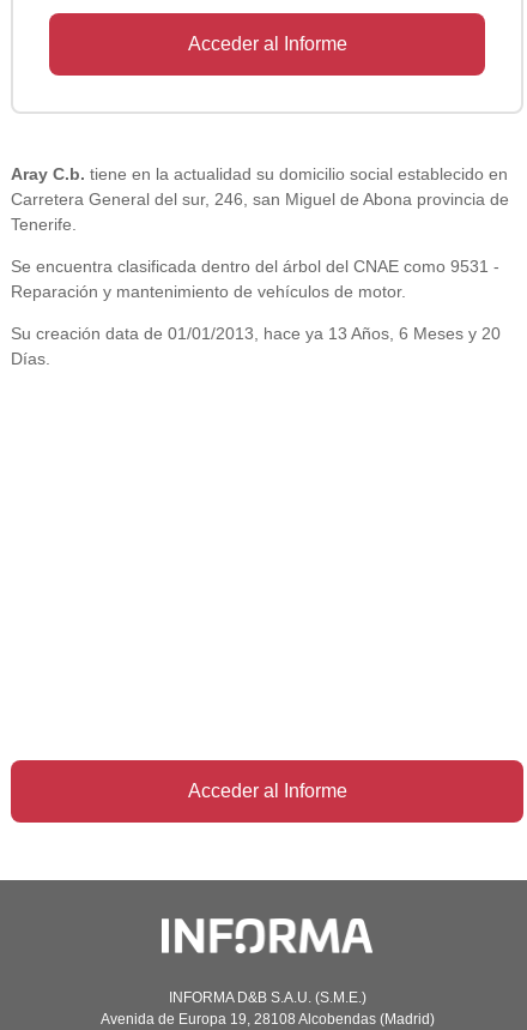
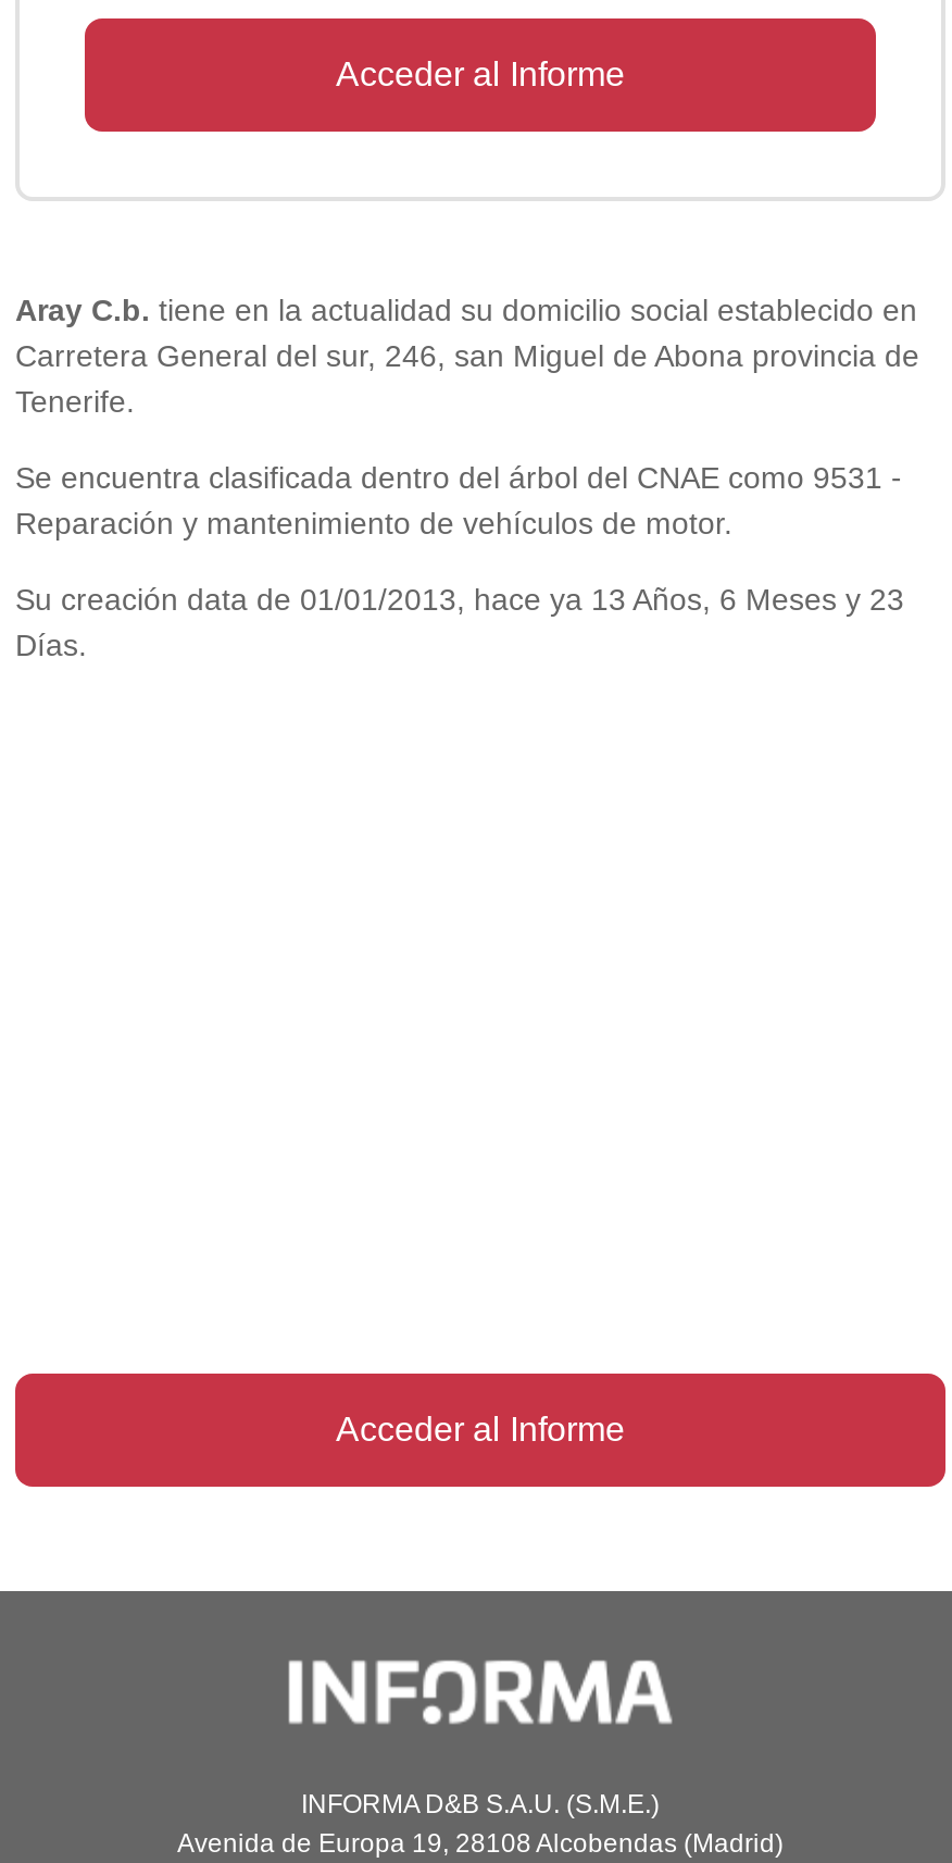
[11,324,501,343] Su creación data de 01/01/2013, hace ya 13 Años, 6 Meses y 20 -> [15,582,904,616] Su creación data de 01/01/2013, hace ya 13 Años, 6 Meses y 23

